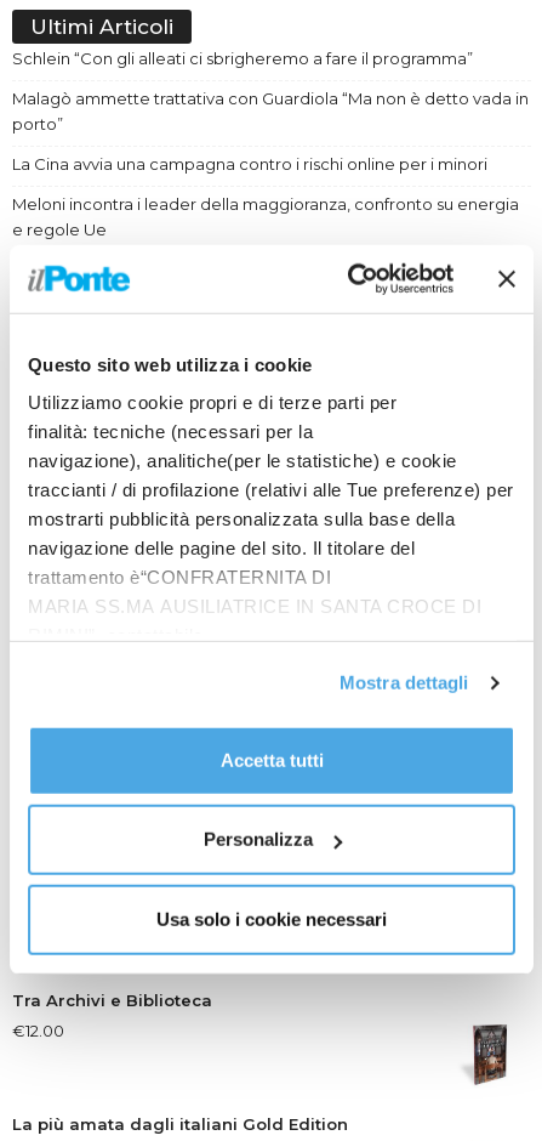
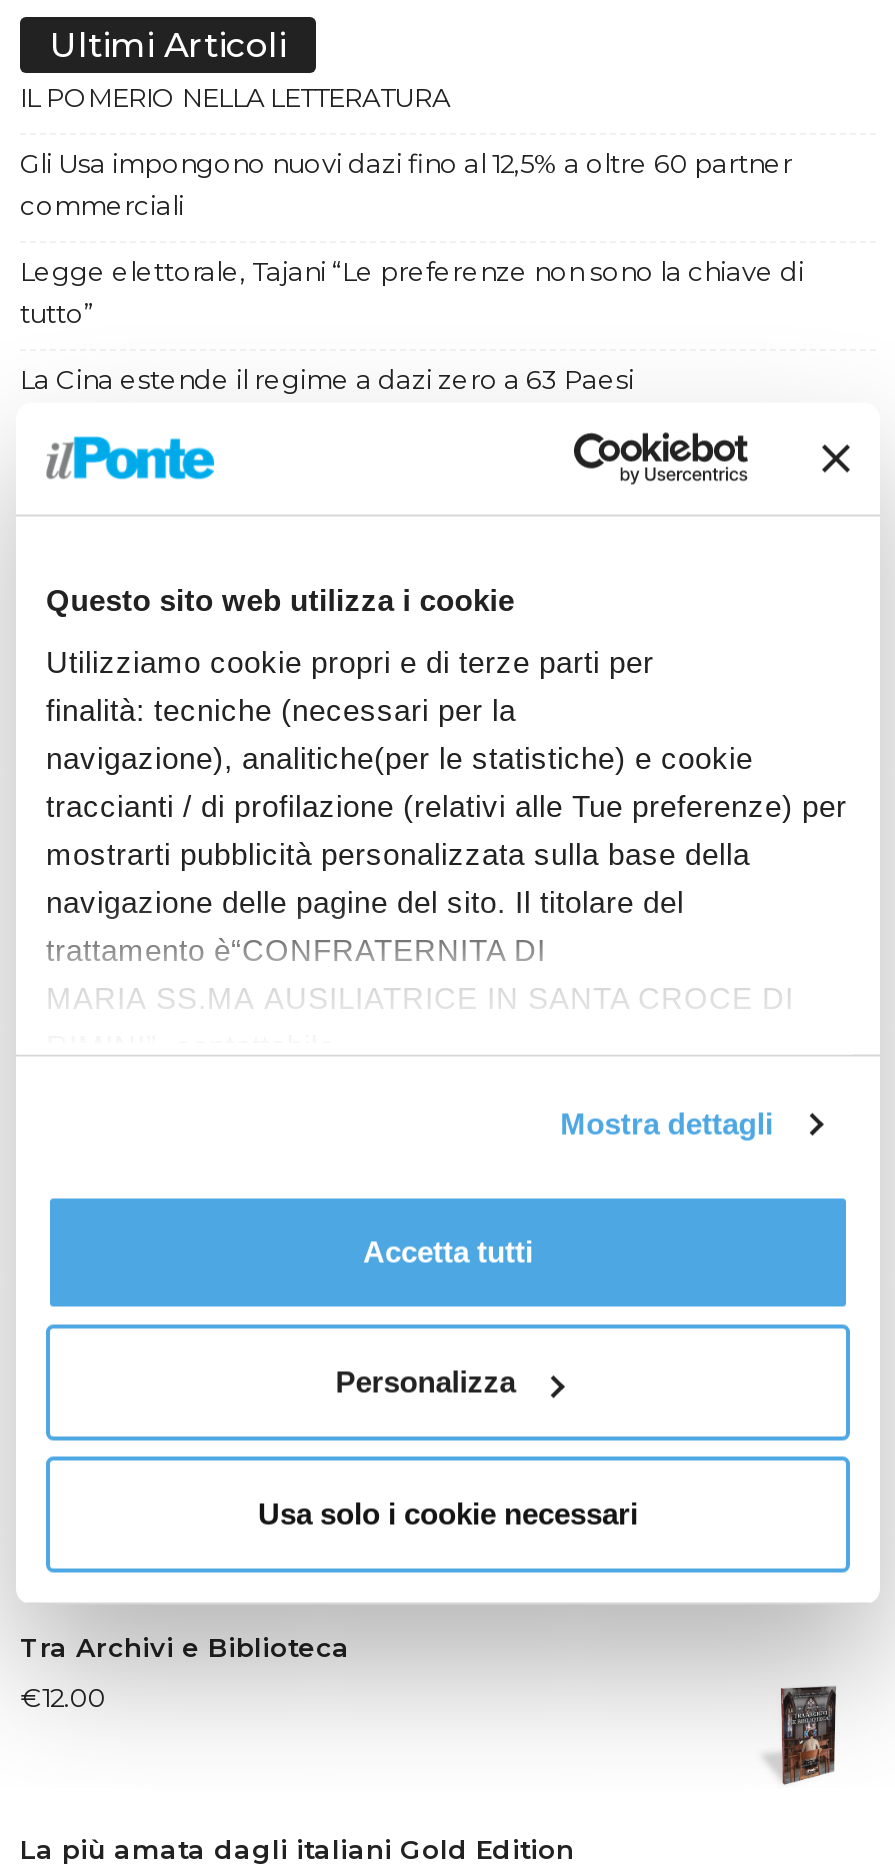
[12,48,473,67] Schlein “Con gli alleati ci sbrigheremo a fare il programma” -> [20,80,450,112] IL POMERIO NELLA LETTERATURA
[12,88,529,133] Malagò ammette trattativa con Guardiola “Ma non è detto vada in | porto” -> [20,146,792,220] Gli Usa impongono nuovi dazi fino al 12,5% a oltre 60 partner | commerciali
[12,154,487,173] La Cina avvia una campagna contro i rischi online per i minori -> [20,254,804,328] Legge elettorale, Tajani “Le preferenze non sono la chiave di | tutto”
[12,194,519,239] Meloni incontra i leader della maggioranza, confronto su energia | e regole Ue -> [20,362,634,394] La Cina estende il regime a dazi zero a 63 Paesi

